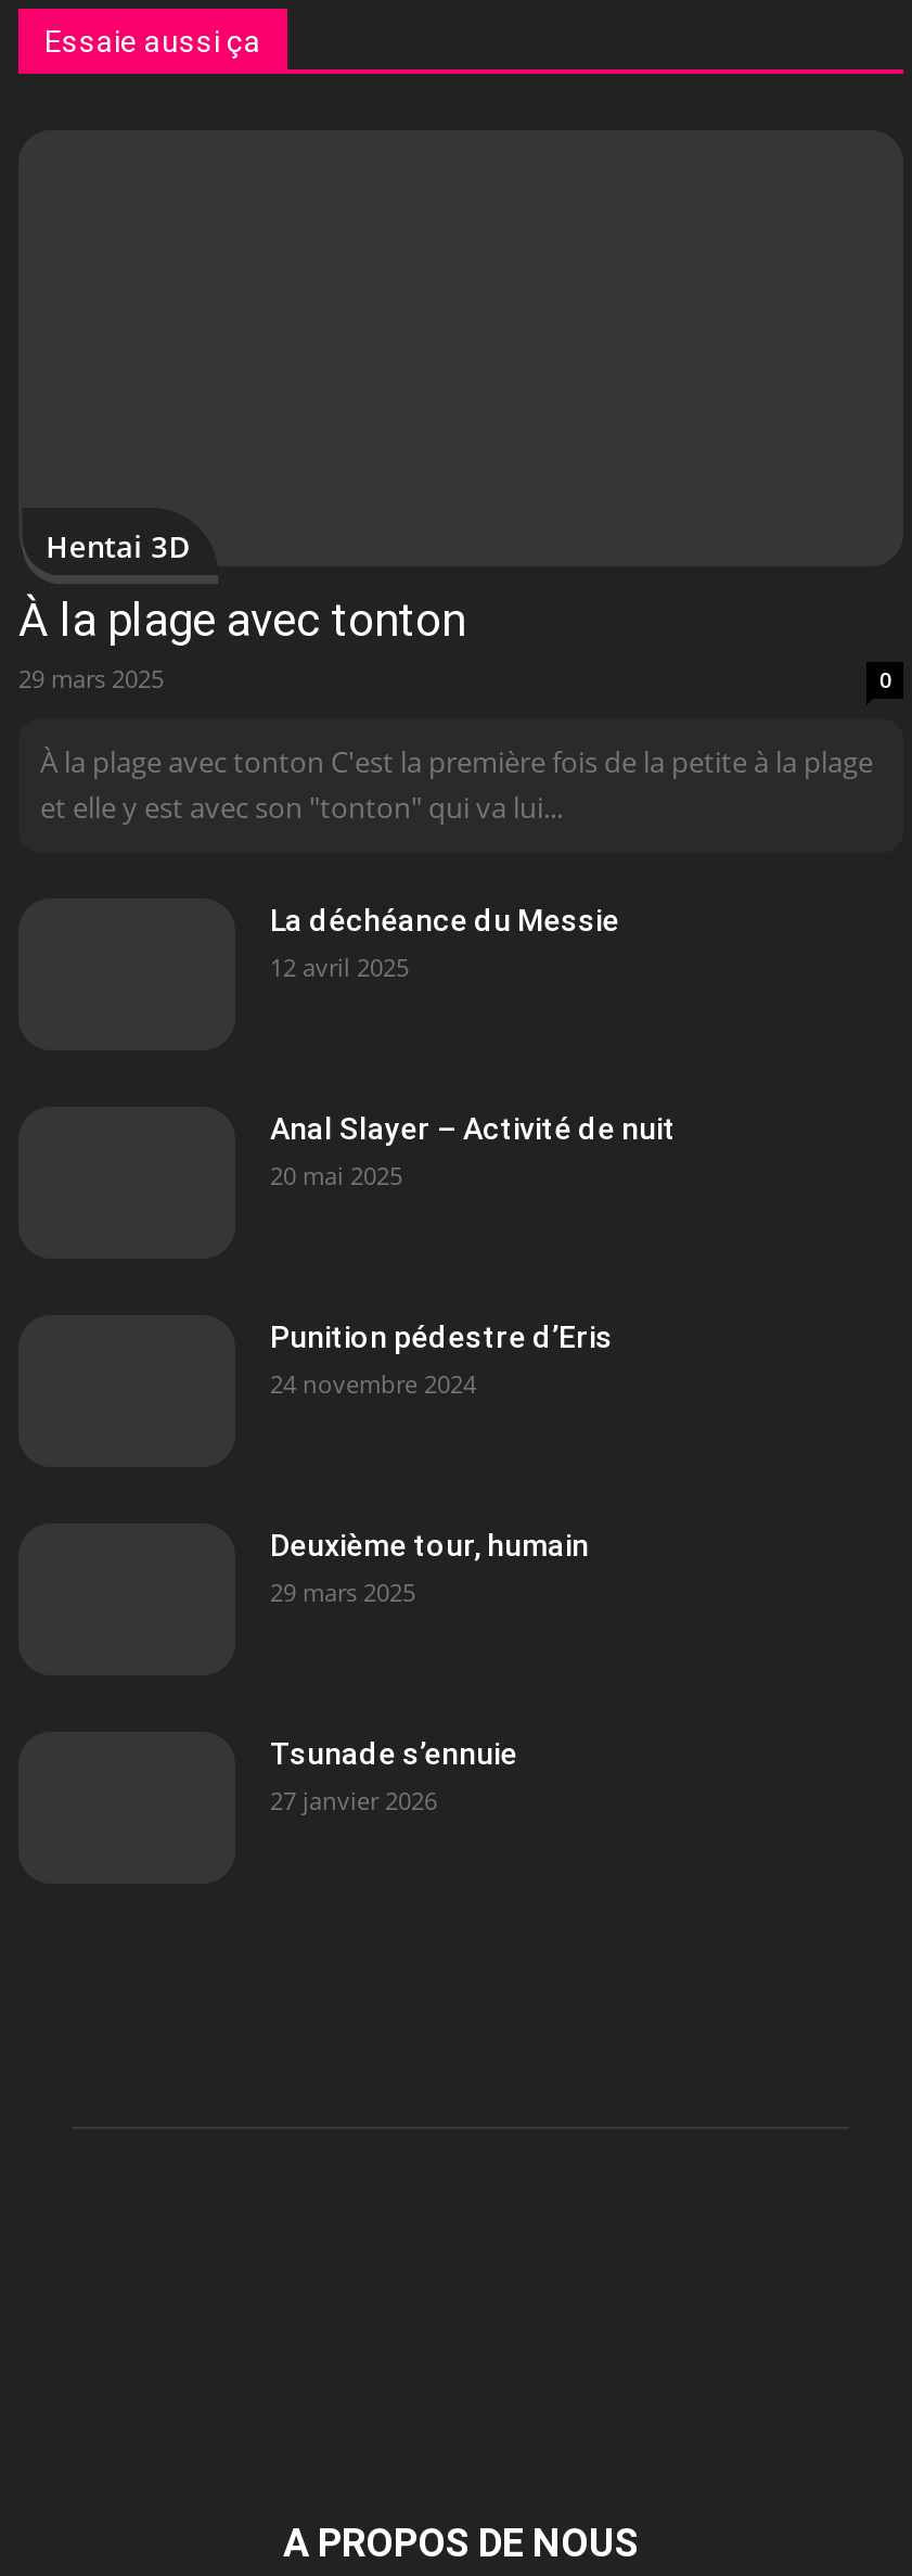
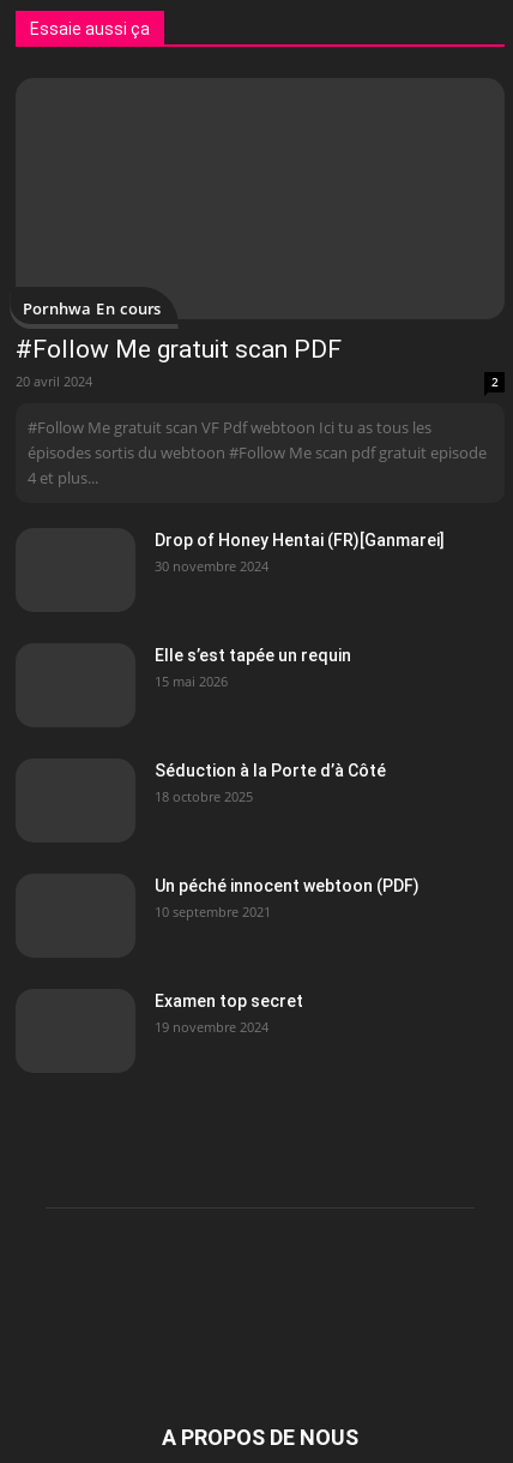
[46,526,189,567] Hentai 3D -> [23,297,162,319] Pornhwa En cours
[18,595,892,695] À la plage avec tonton | 29 mars 2025 | 0 -> [16,335,499,390] #Follow Me gratuit scan PDF | 20 avril 2024 | 2
[40,743,873,827] À la plage avec tonton C'est la première fois de la petite à la plage | et elle y est avec son "tonton" qui va lui... -> [28,417,487,489] #Follow Me gratuit scan VF Pdf webtoon Ici tu as tous les | épisodes sortis du webtoon #Follow Me scan pdf gratuit episode | 4 et plus...
[270,903,619,984] La déchéance du Messie | 12 avril 2025 -> [155,531,445,575] Drop of Honey Hentai (FR)[Ganmarei] | 30 novembre 2024
[270,1112,676,1192] Anal Slayer – Activité de nuit | 20 mai 2025 -> [155,646,351,690] Elle s’est tapée un requin | 15 mai 2026
[270,1320,613,1400] Punition pédestre d’Eris | 24 novembre 2024 -> [155,761,386,806] Séduction à la Porte d’à Côté | 18 octobre 2025
[270,1528,589,1609] Deuxième tour, humain | 29 mars 2025 -> [155,876,420,921] Un péché innocent webtoon (PDF) | 10 septembre 2021
[270,1737,517,1817] Tsunade s’ennuie | 27 janvier 2026 -> [155,992,303,1036] Examen top secret | 19 novembre 2024

